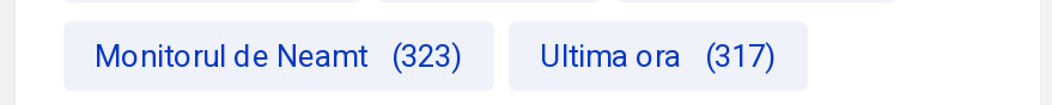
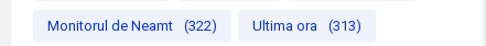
[95,38,463,73] Monitorul de Neamt (323) -> [47,17,217,34] Monitorul de Neamt (322)
[540,38,777,73] Ultima ora (317) -> [252,17,361,34] Ultima ora (313)

